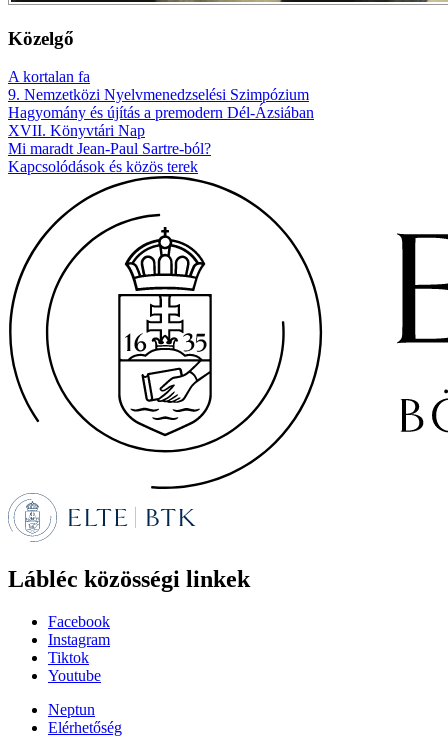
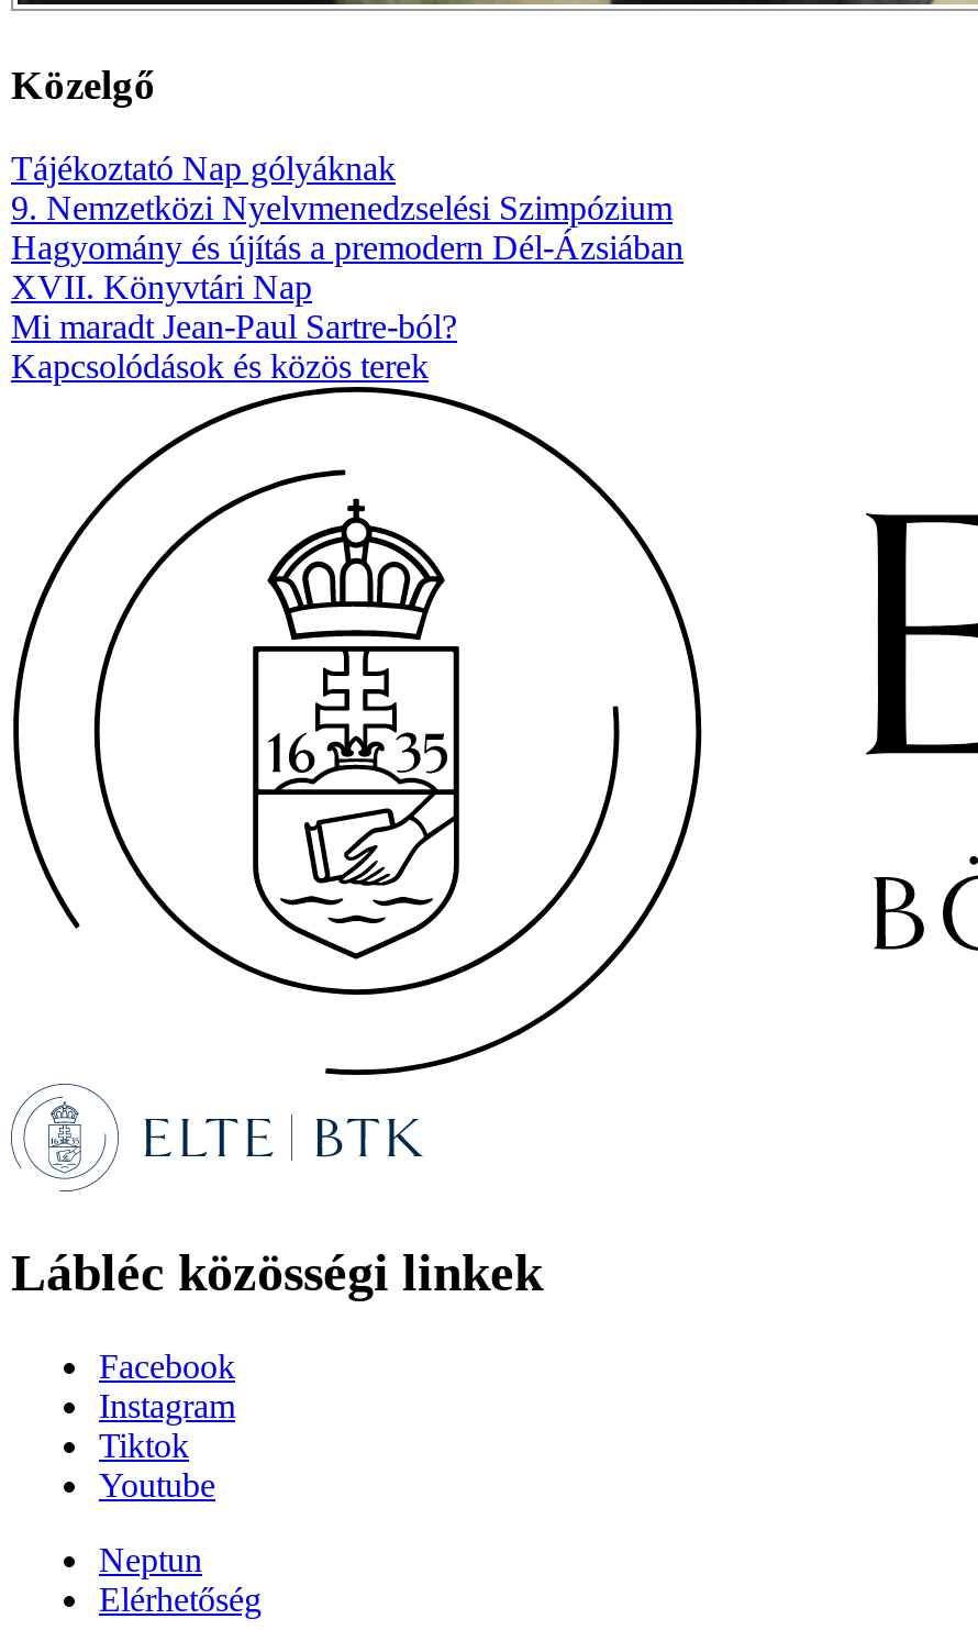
[8,68,90,85] A kortalan fa -> [11,150,396,188] Tájékoztató Nap gólyáknak

